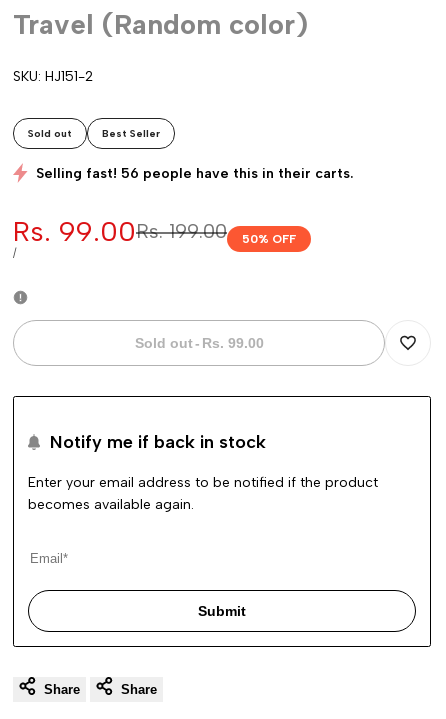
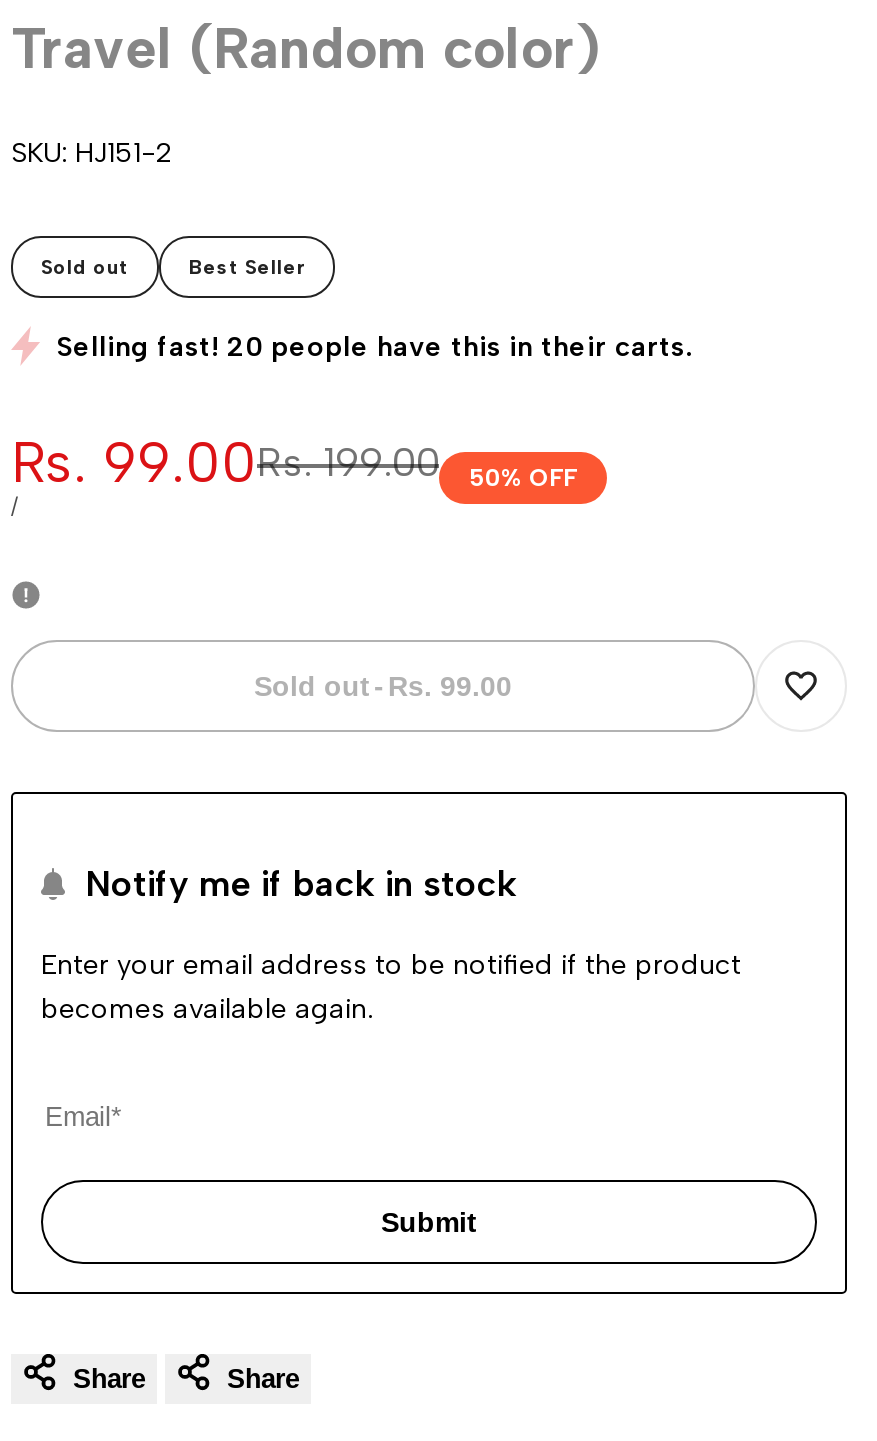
[36,165,353,182] Selling fast! 56 people have this in their carts. -> [57,331,691,365] Selling fast! 20 people have this in their carts.

